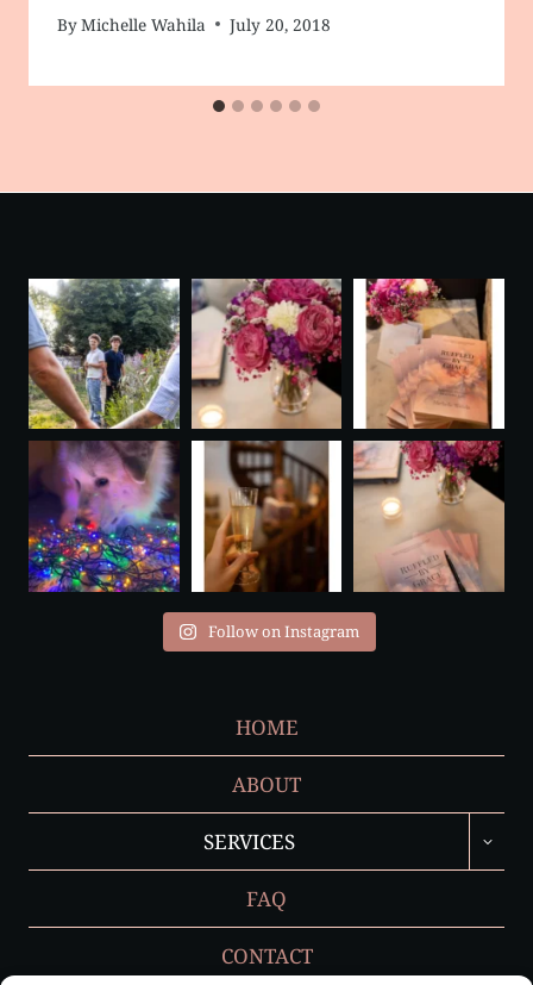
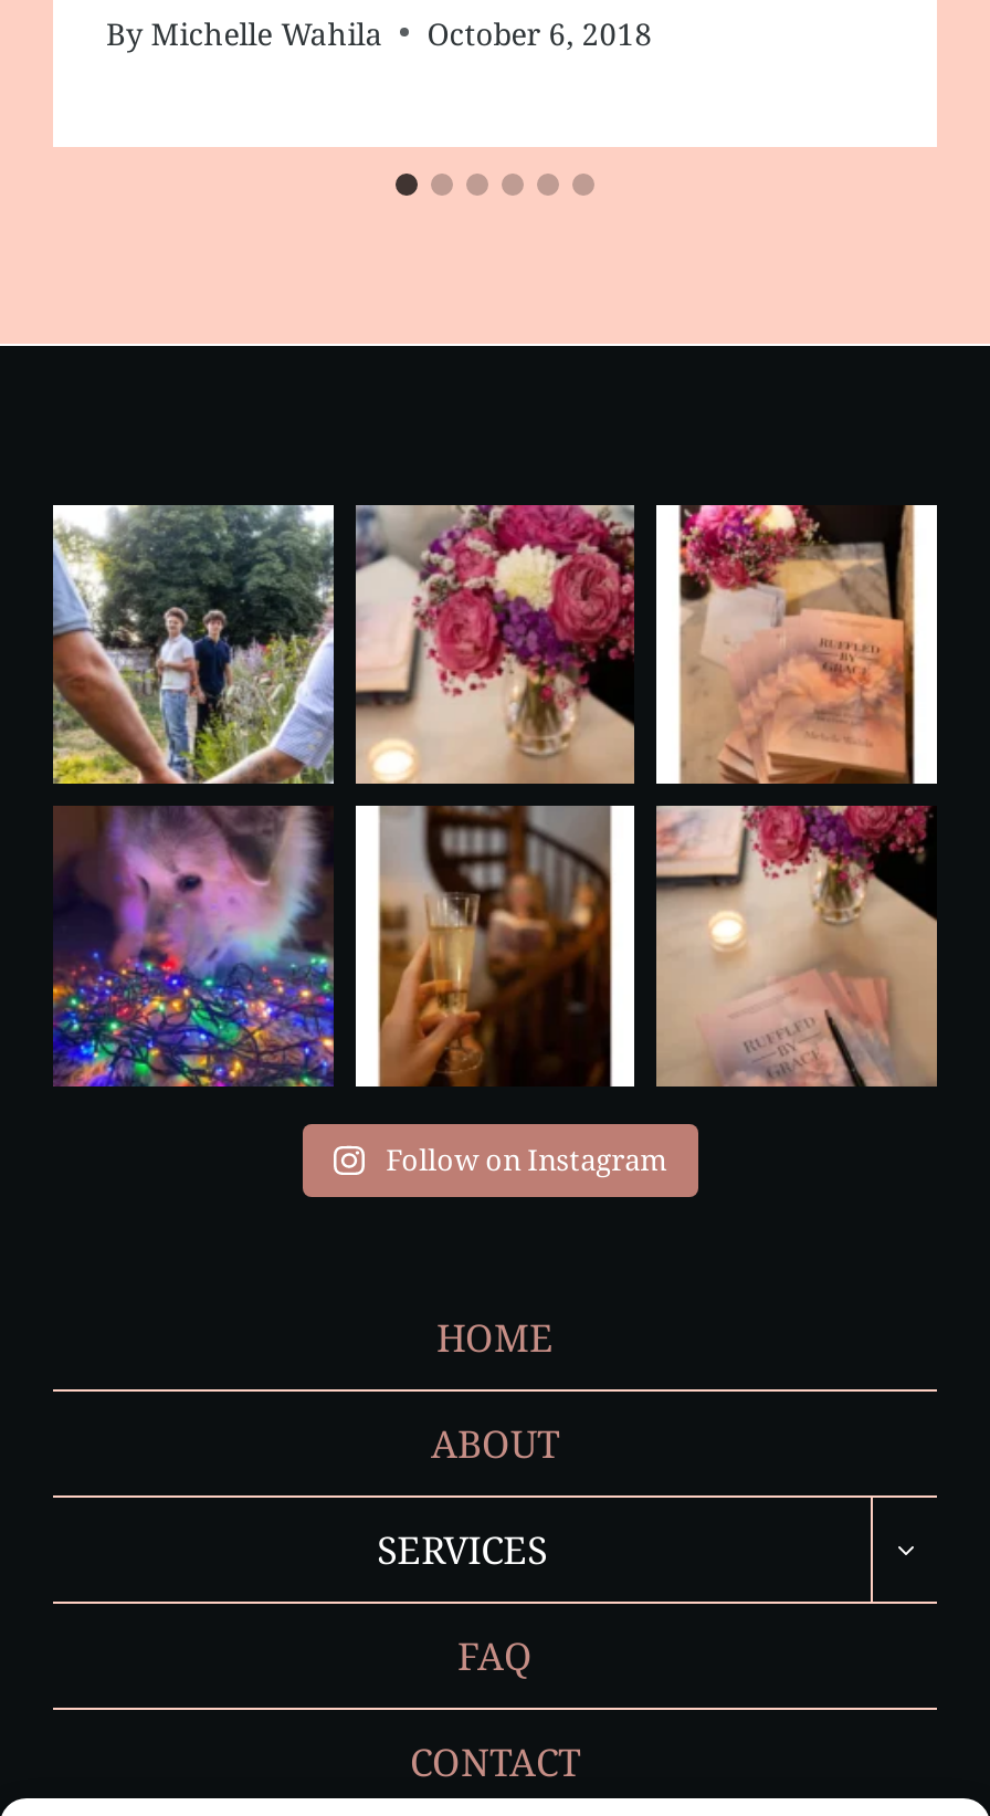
[57,13,331,35] By Michelle Wahila July 20, 2018 -> [106,11,652,53] By Michelle Wahila October 6, 2018

